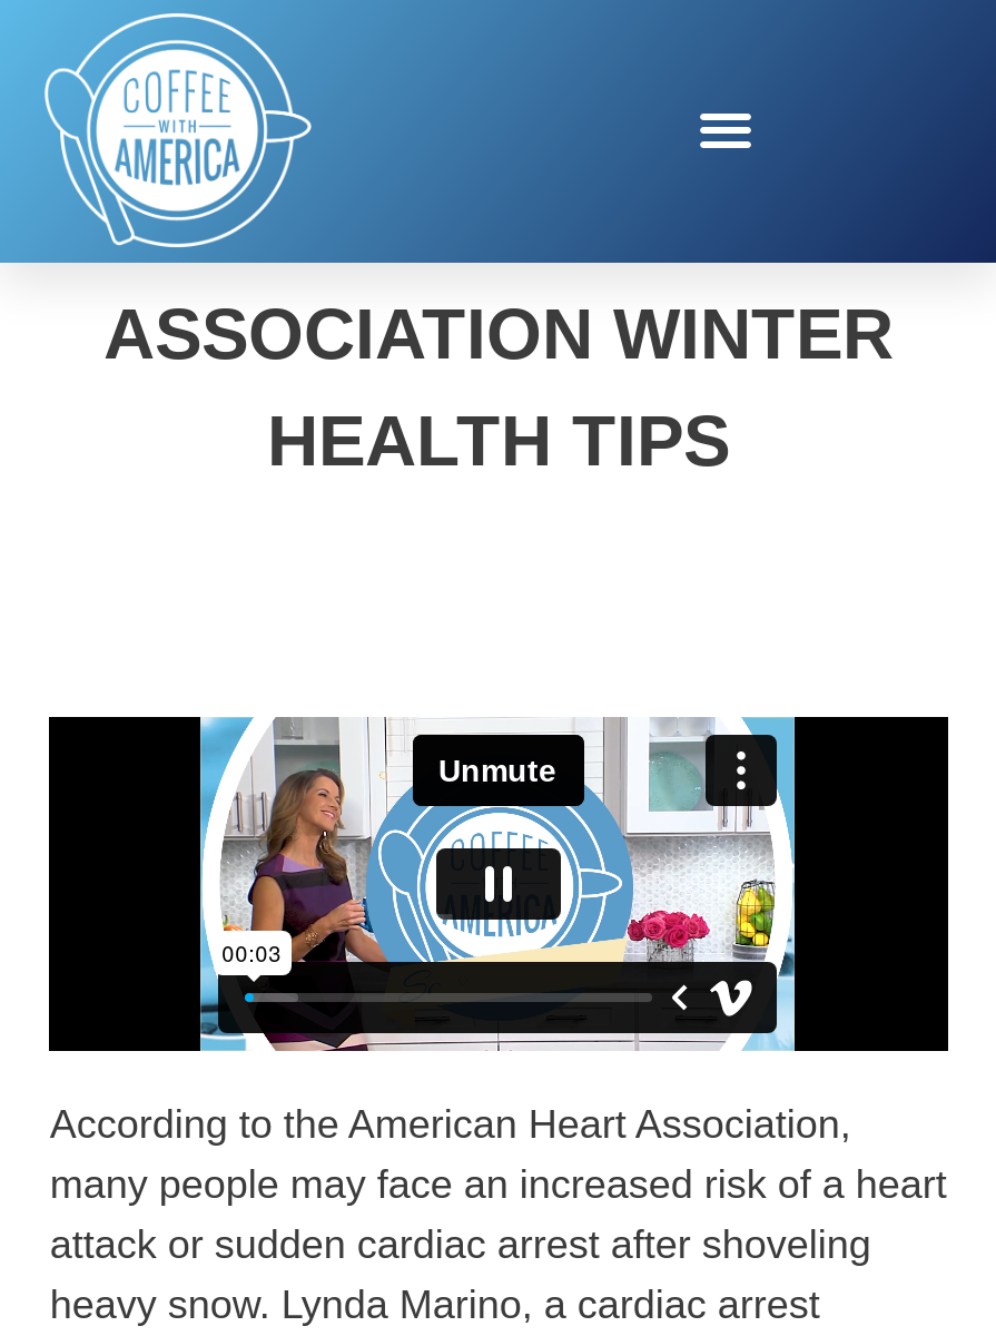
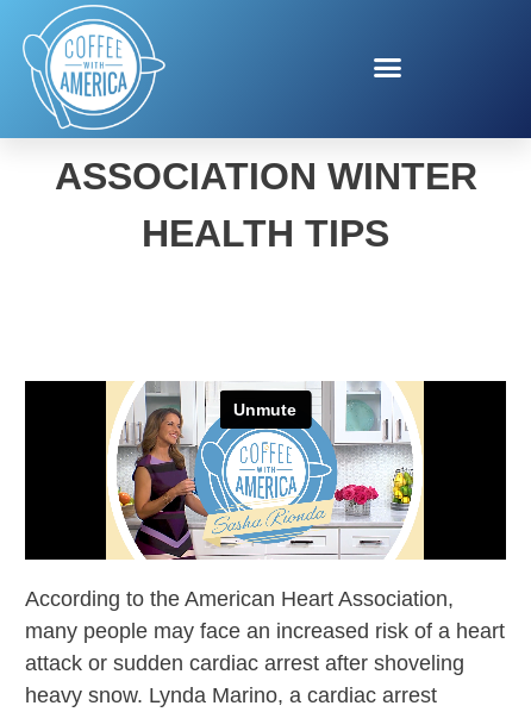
[198,715,797,1053] [image] -> [105,381,425,560] [image]

